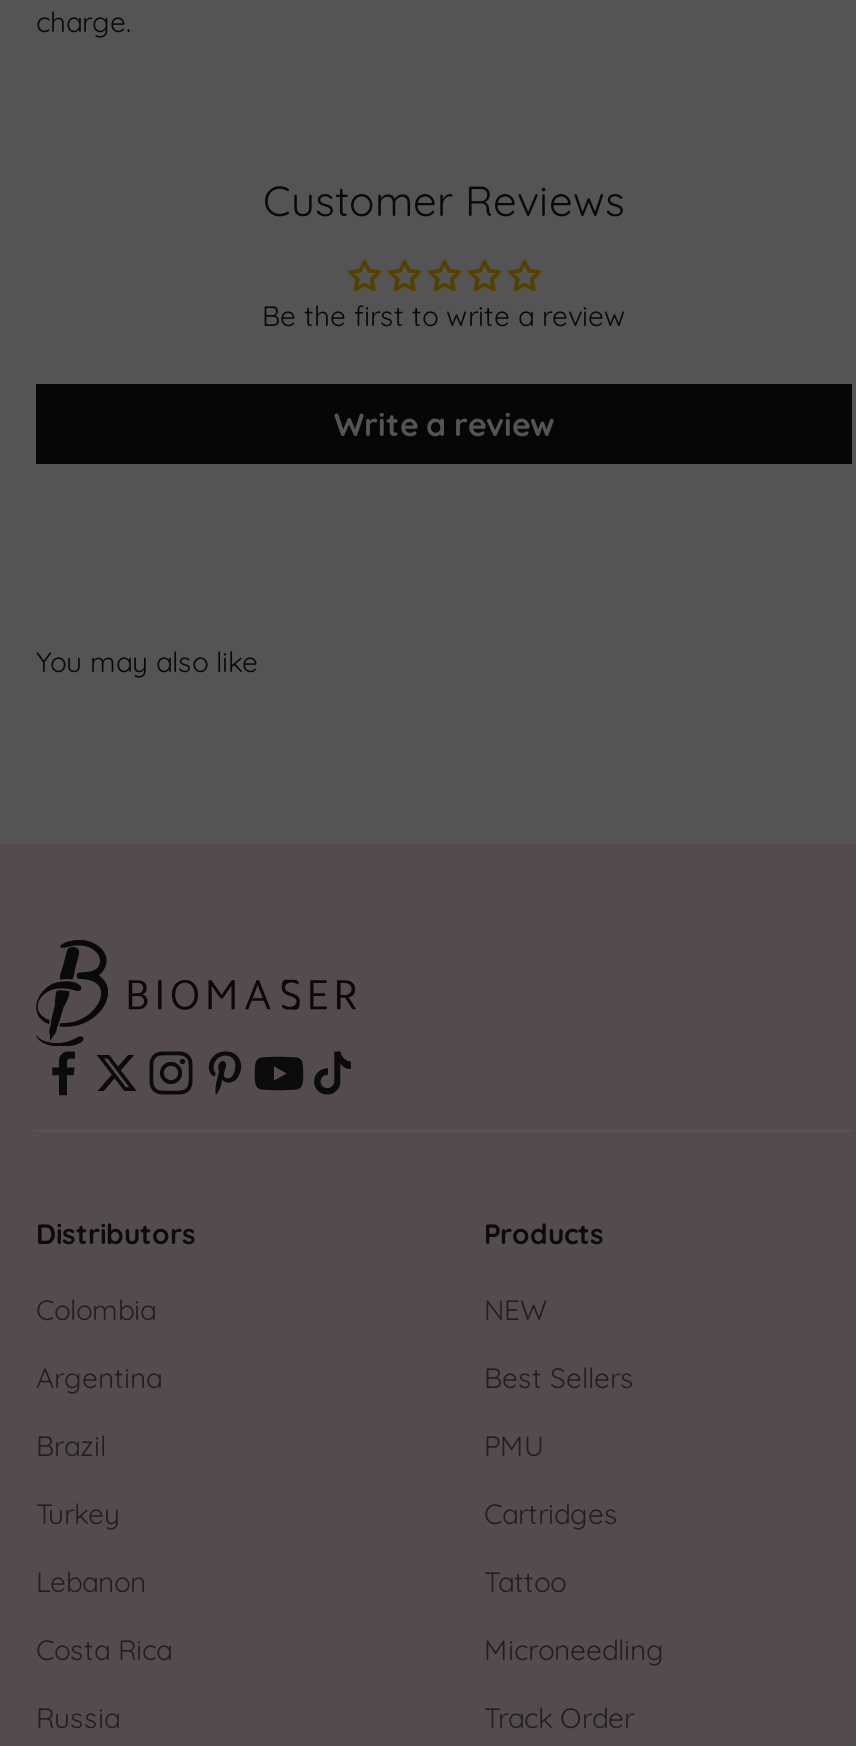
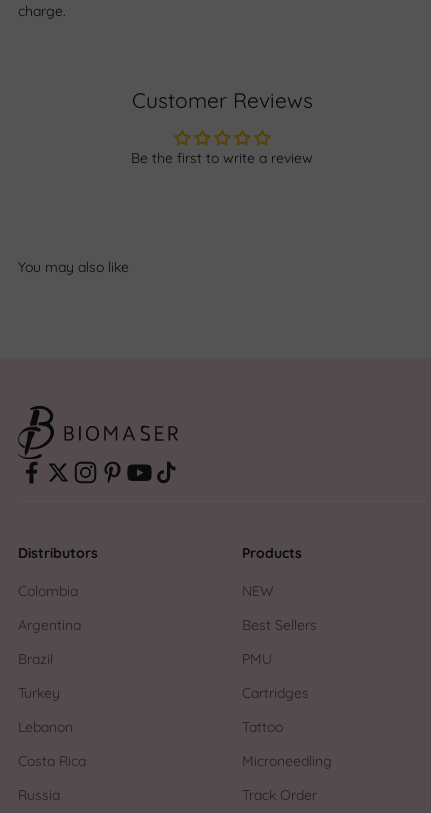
[334,404,554,444] Write a review -> none

